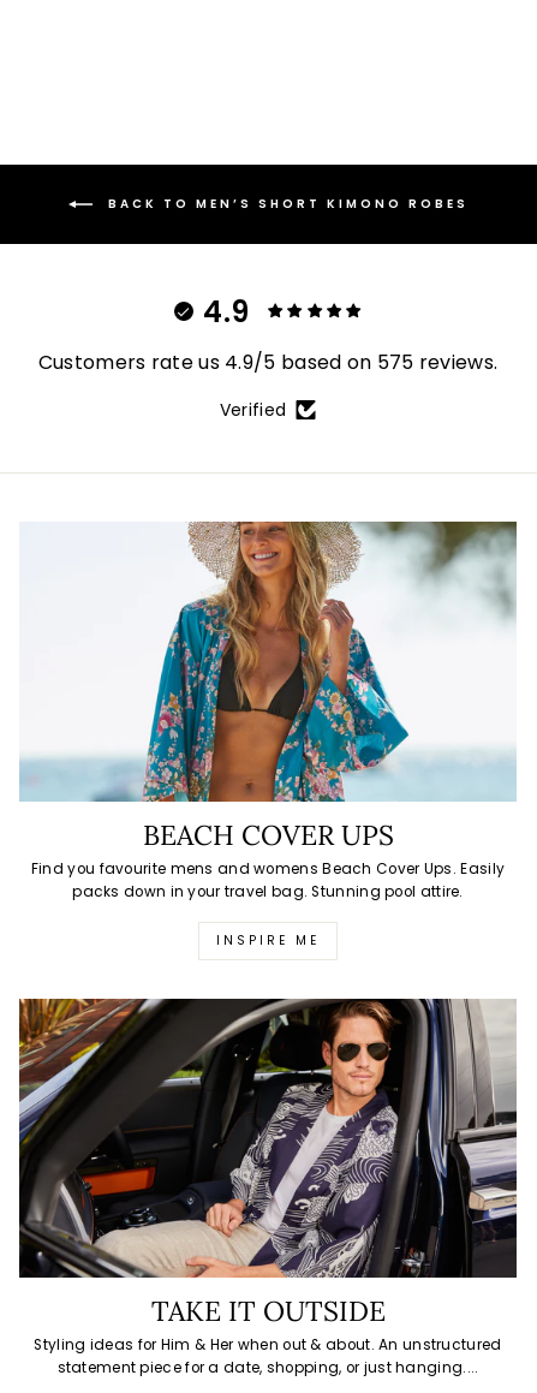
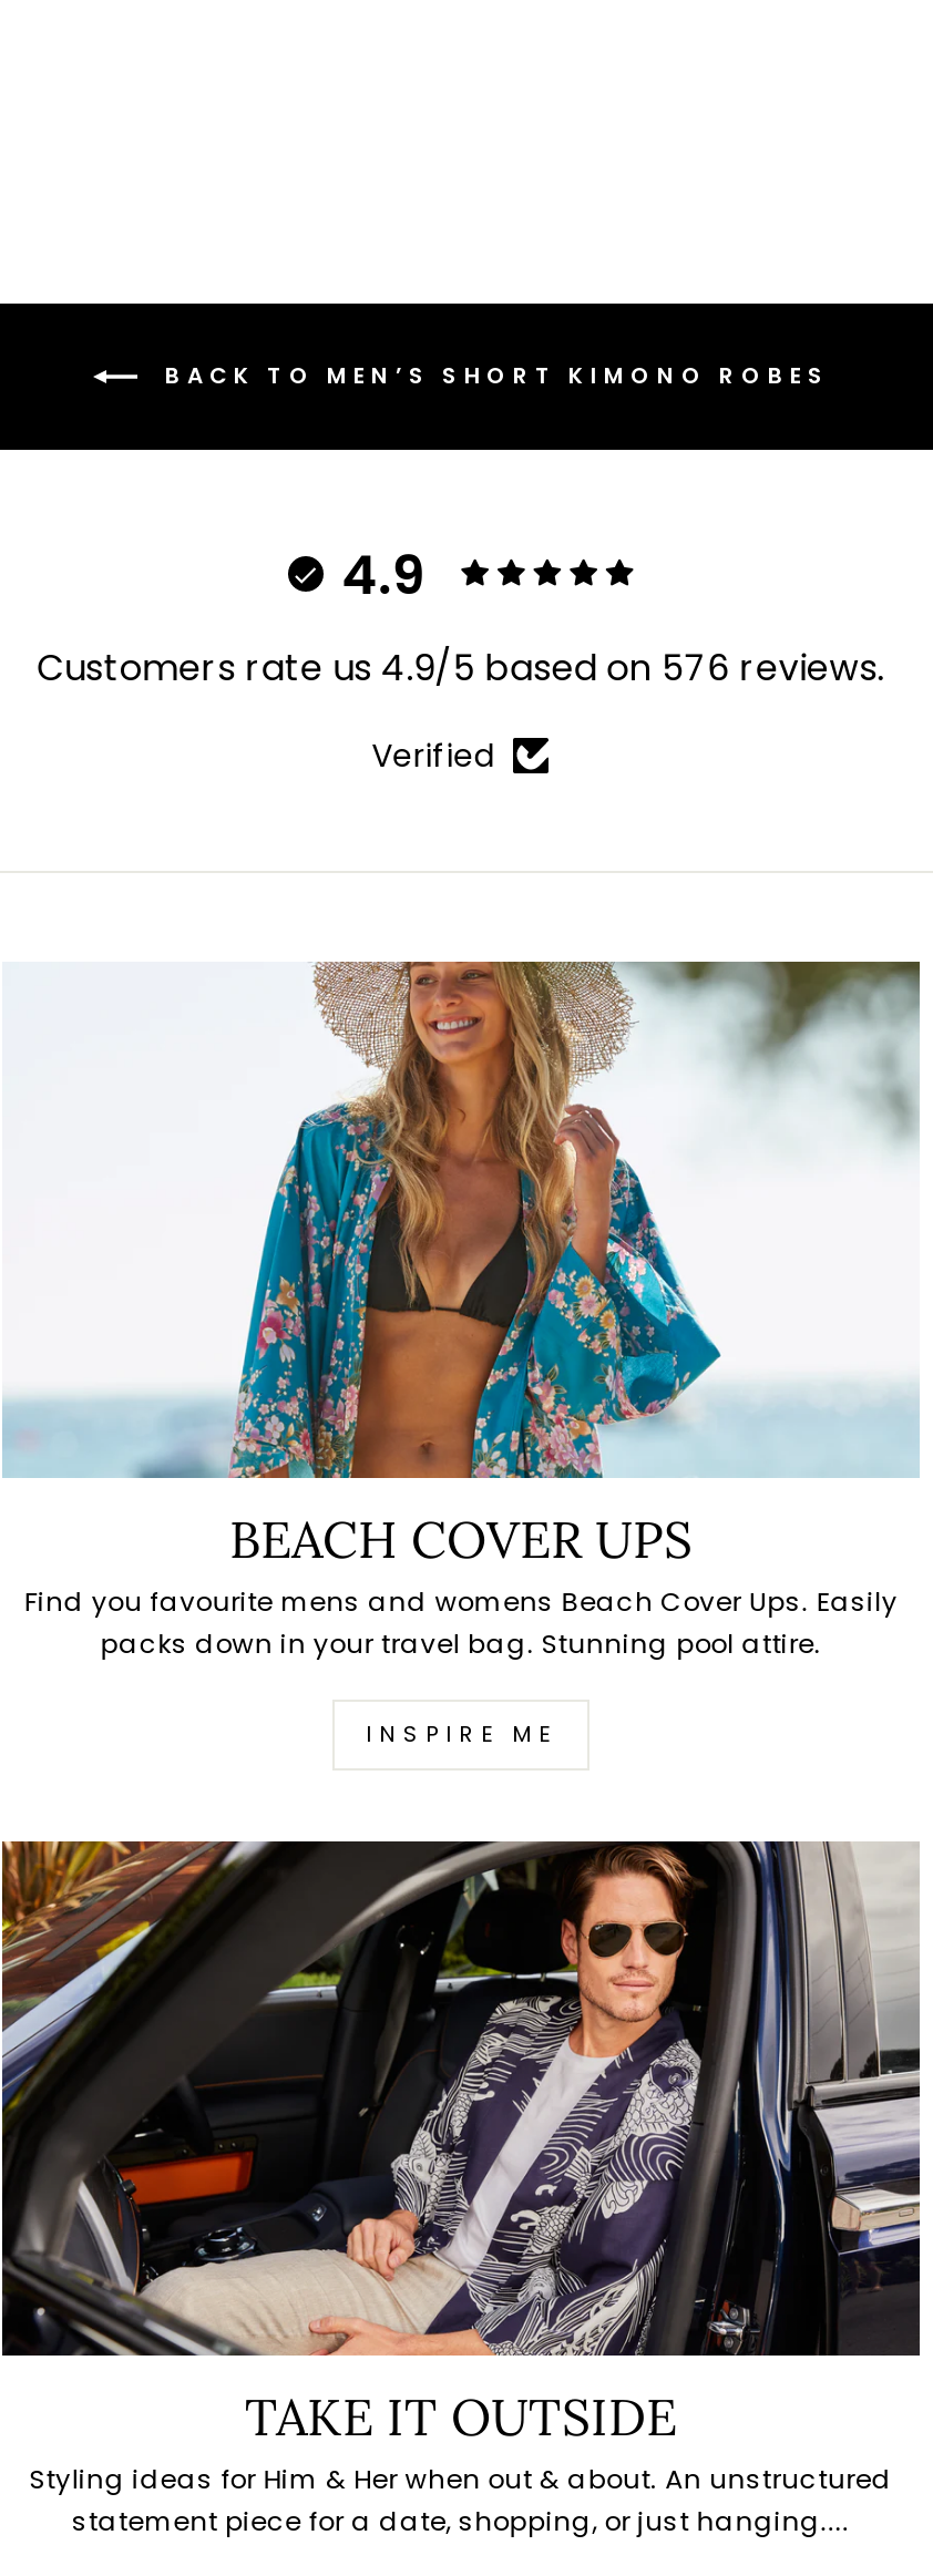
[38,349,498,376] Customers rate us 4.9/5 based on 575 reviews. -> [37,643,885,694] Customers rate us 4.9/5 based on 576 reviews.

